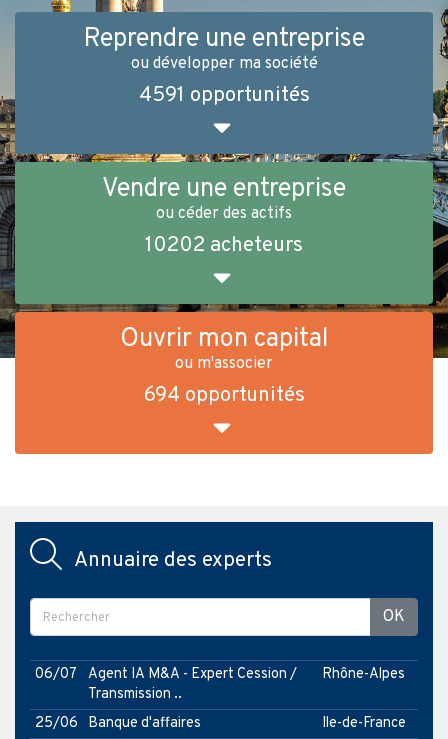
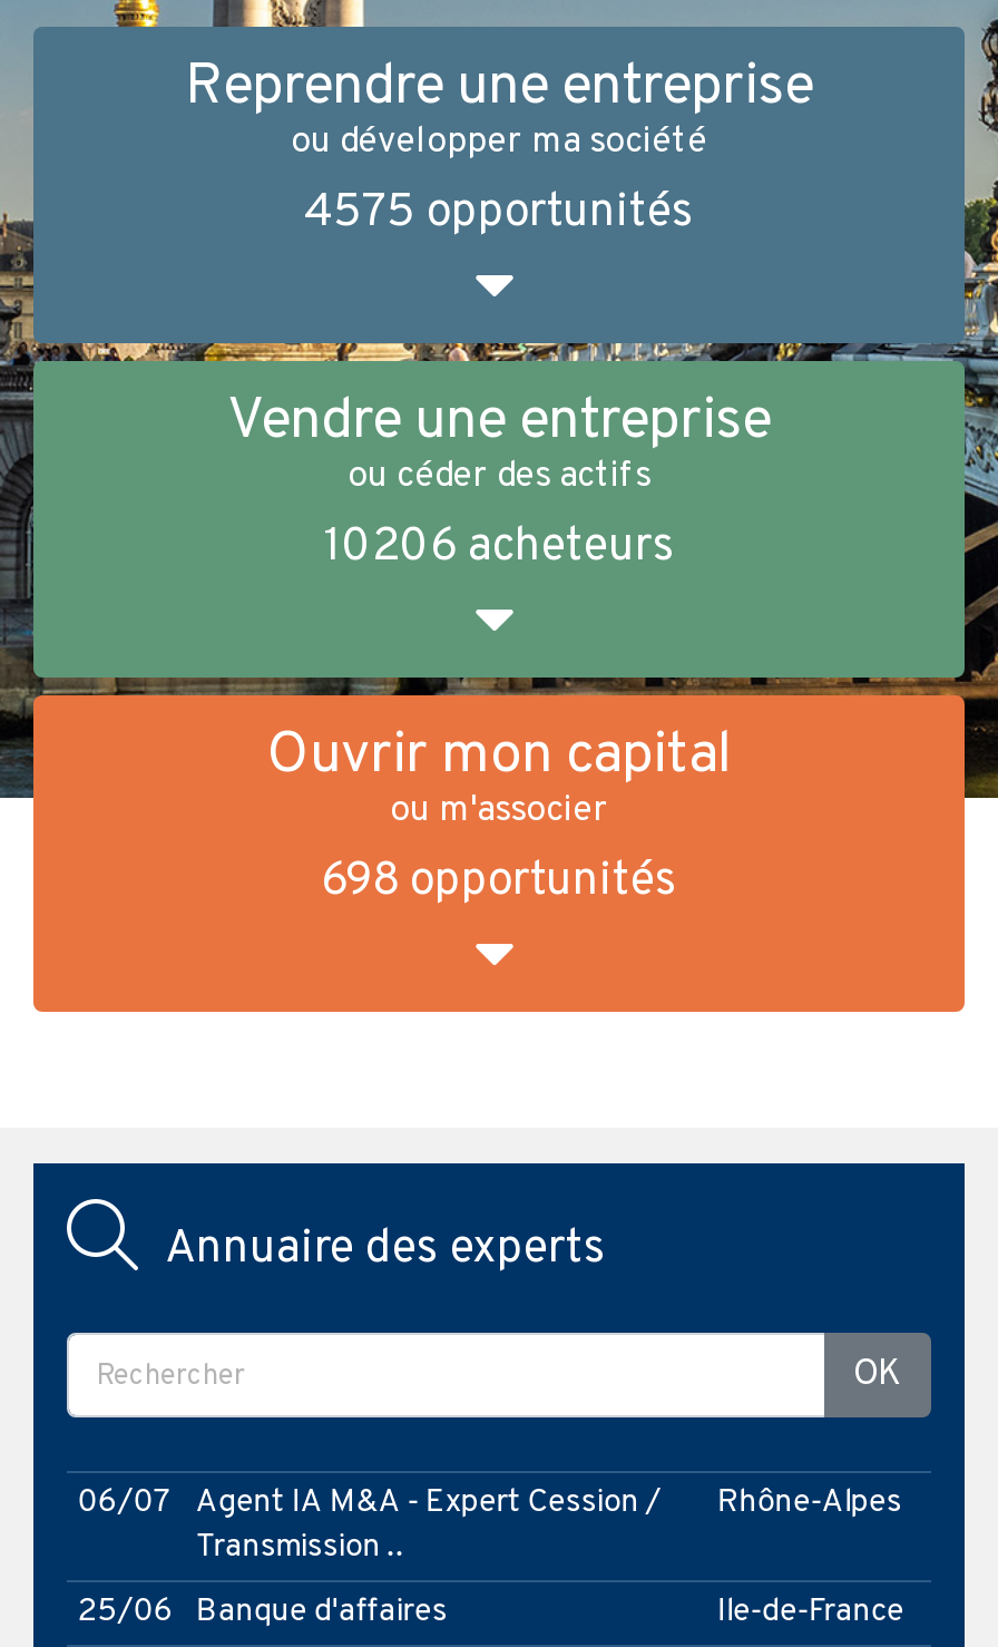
[138,83,309,109] 4591 opportunités -> [304,185,694,243] 4575 opportunités
[145,233,303,259] 10202 acheteurs -> [323,519,675,577] 10206 acheteurs
[143,383,304,409] 694 opportunités -> [321,854,677,912] 698 opportunités

